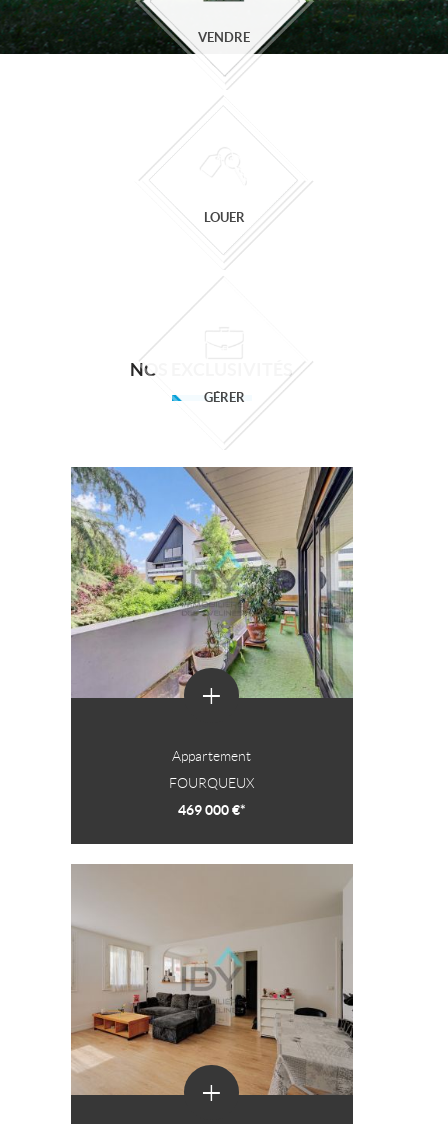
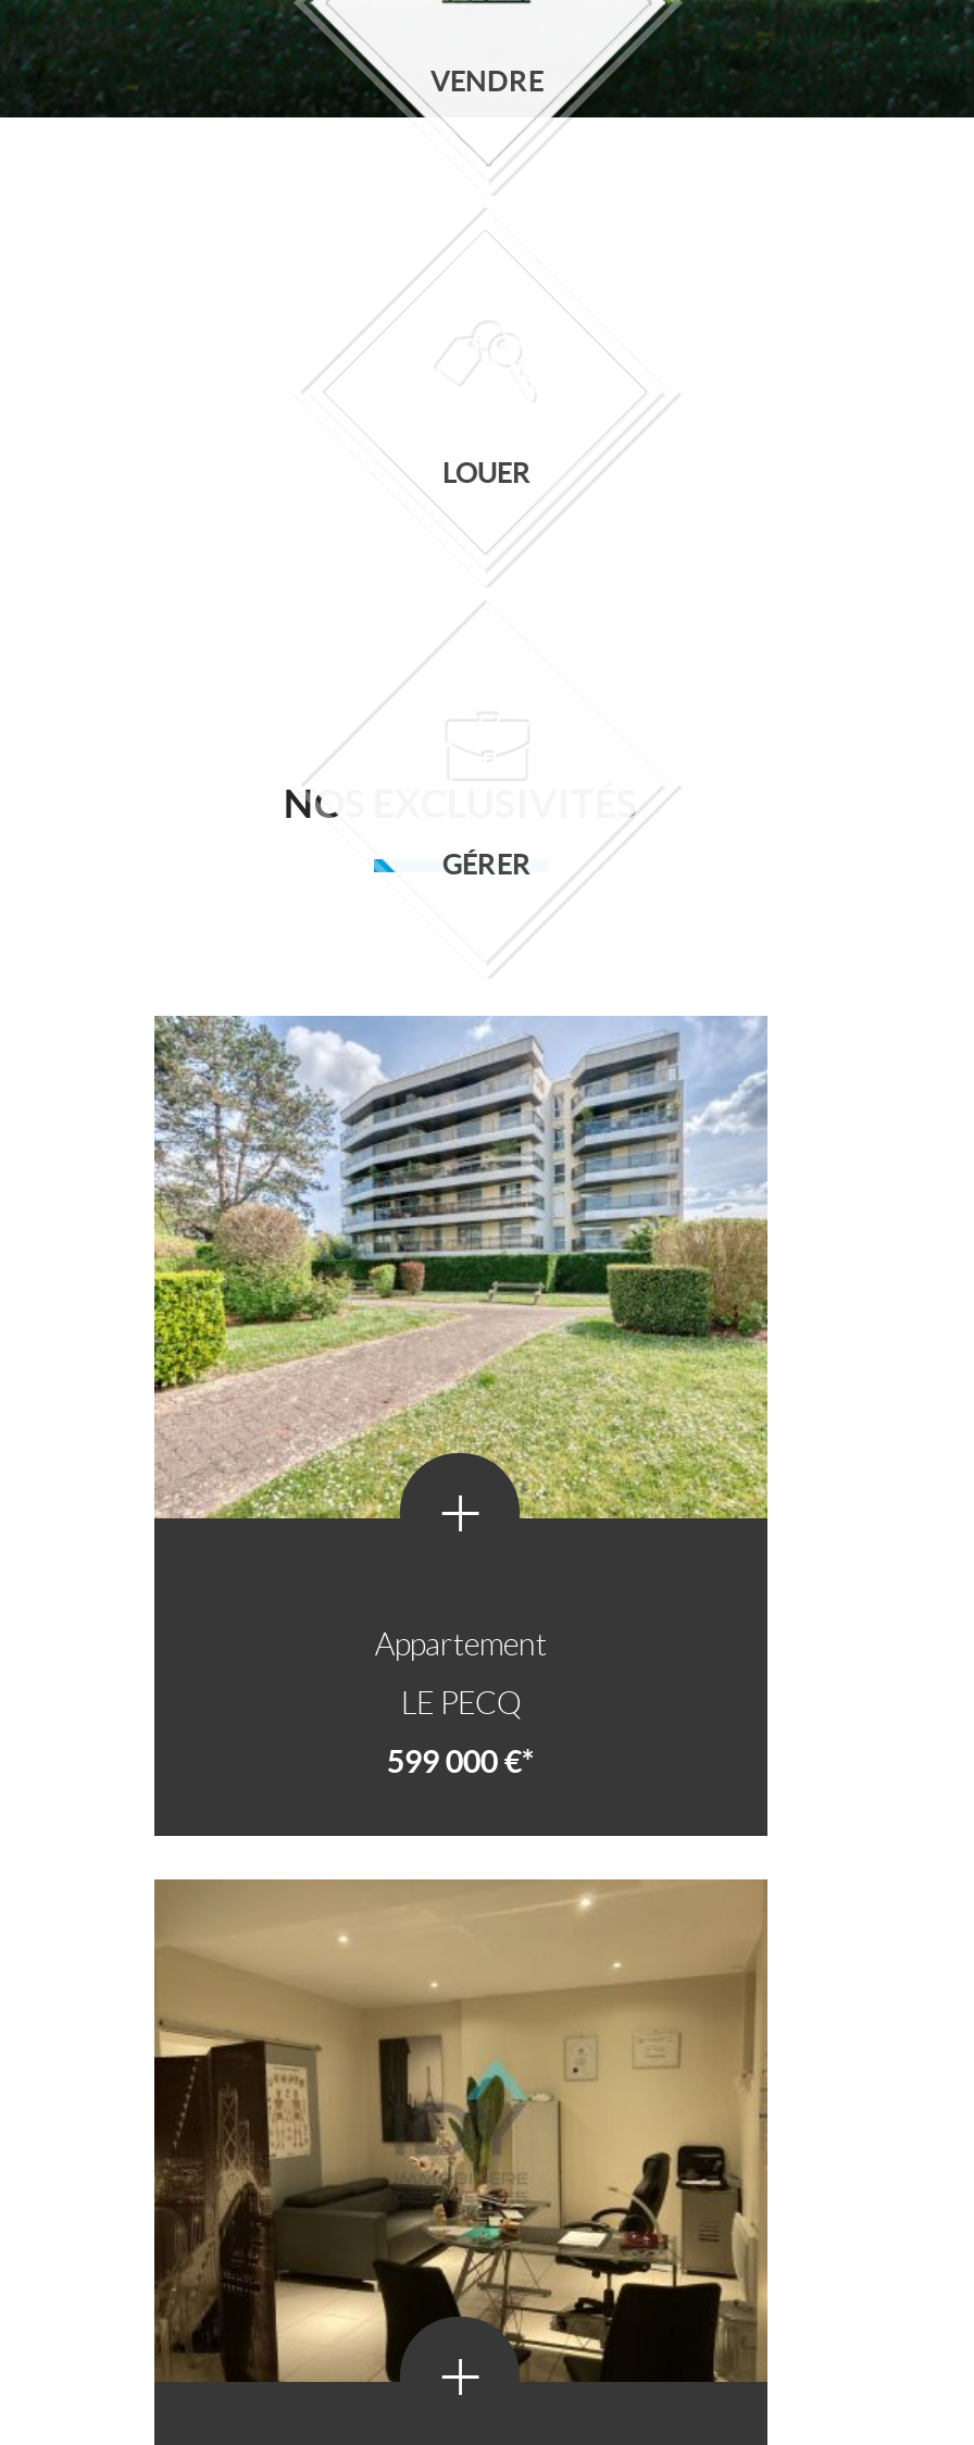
[71,466,354,699] [image] -> [152,1016,770,1521] [image]
[169,775,254,791] FOURQUEUX -> [401,1686,520,1720] LE PECQ
[178,802,246,818] 469 000 €* -> [387,1744,535,1779] 599 000 €*
[70,864,354,1096] [image] -> [152,1882,770,2382] [image]

